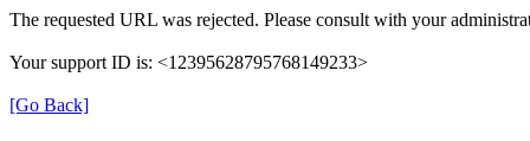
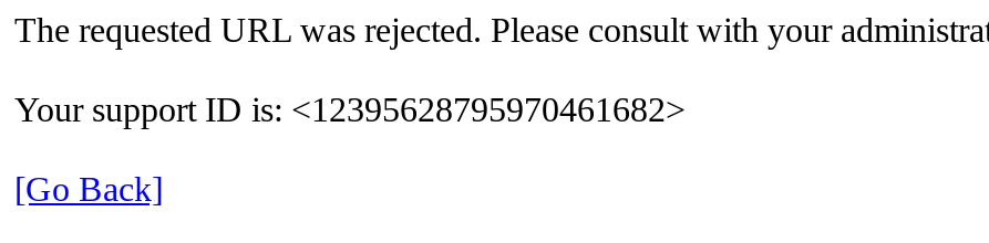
[9,52,368,72] Your support ID is: <12395628795768149233> -> [14,91,686,128] Your support ID is: <12395628795970461682>

